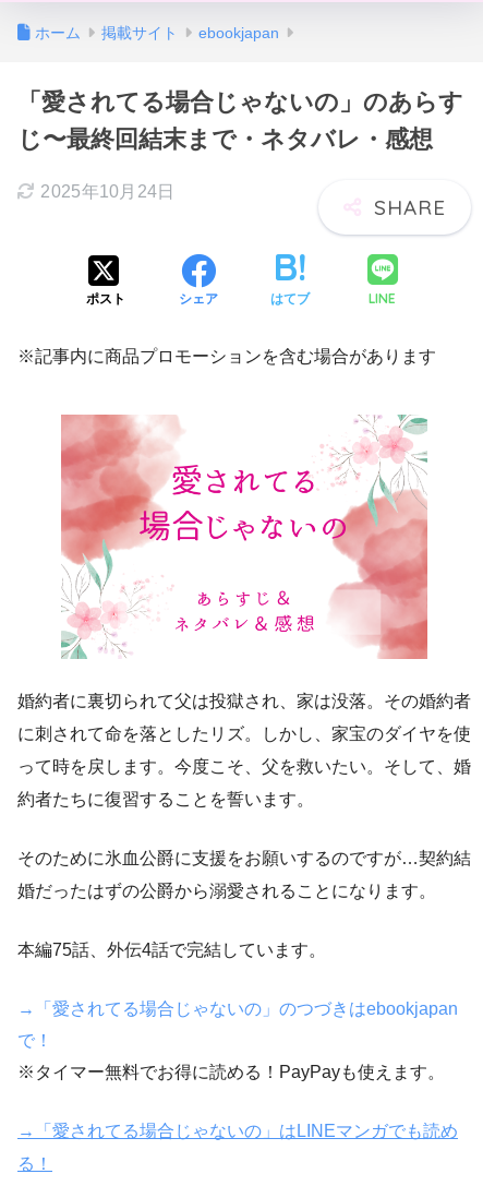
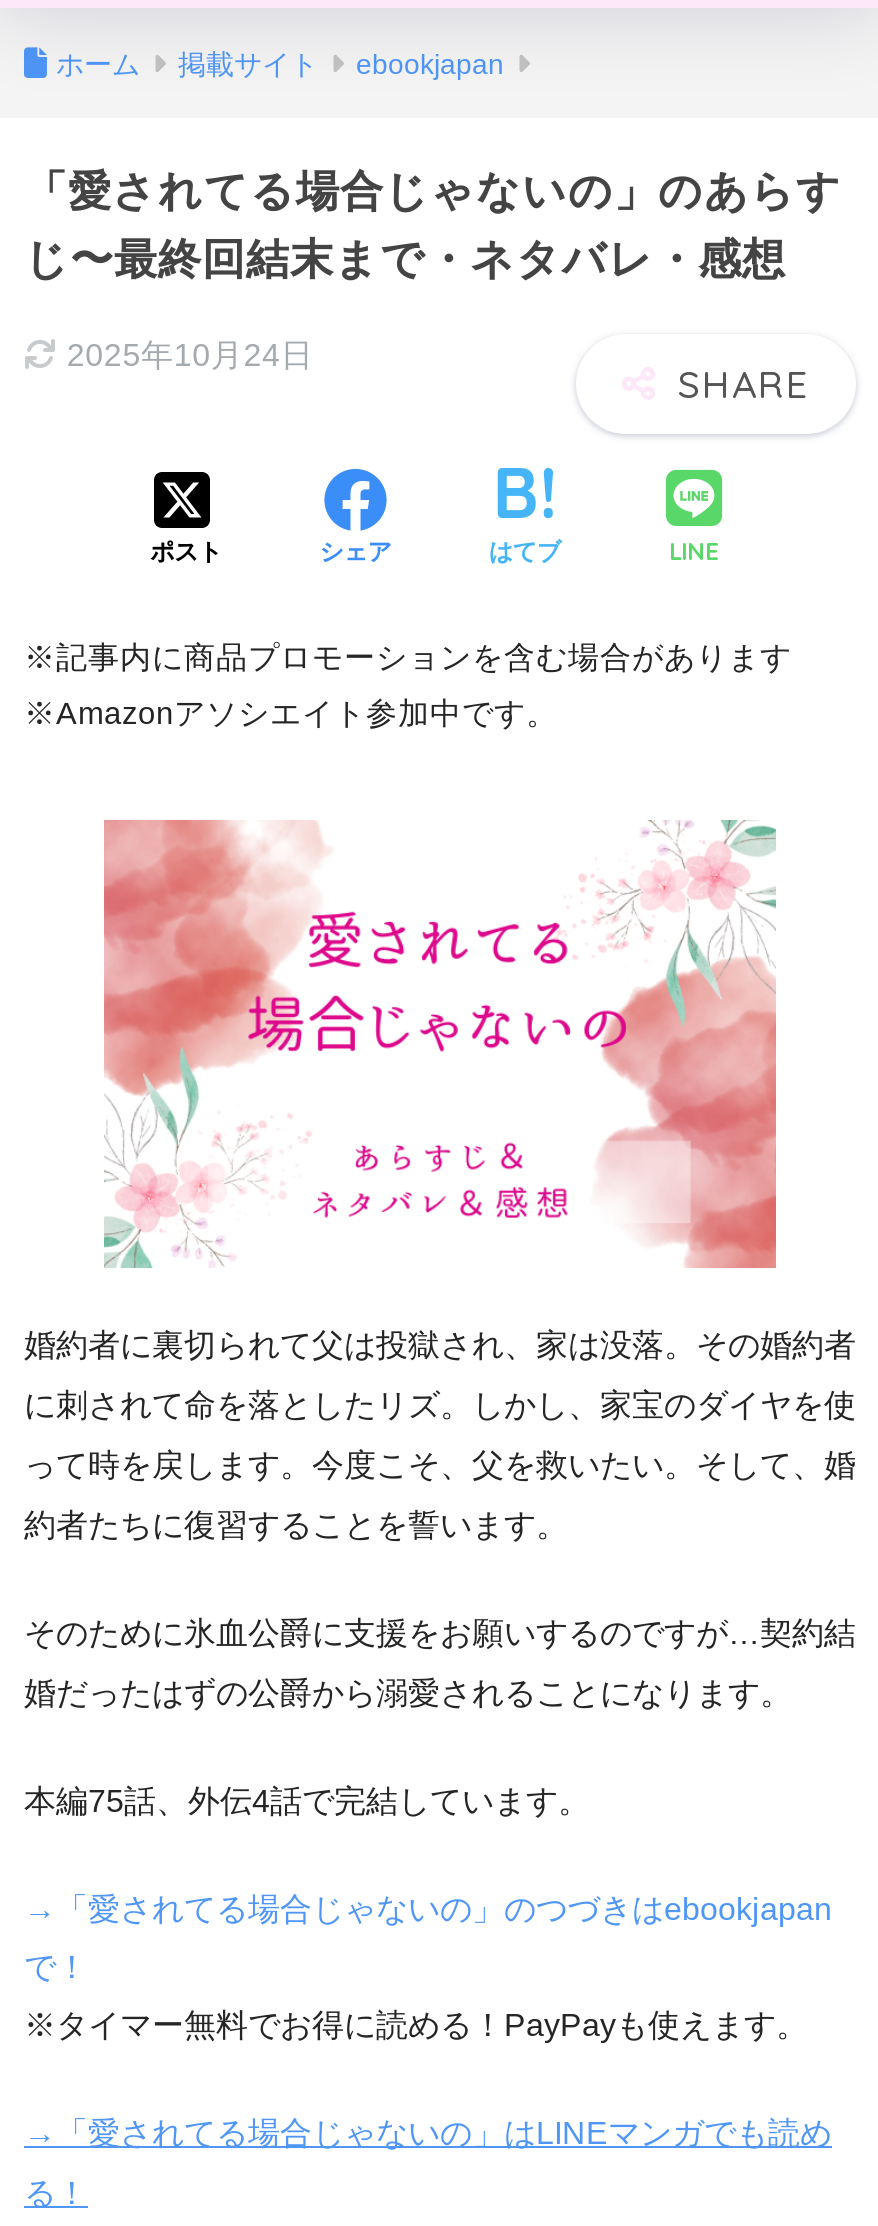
none -> [24,695,558,729] ※Amazonアソシエイト参加中です。

